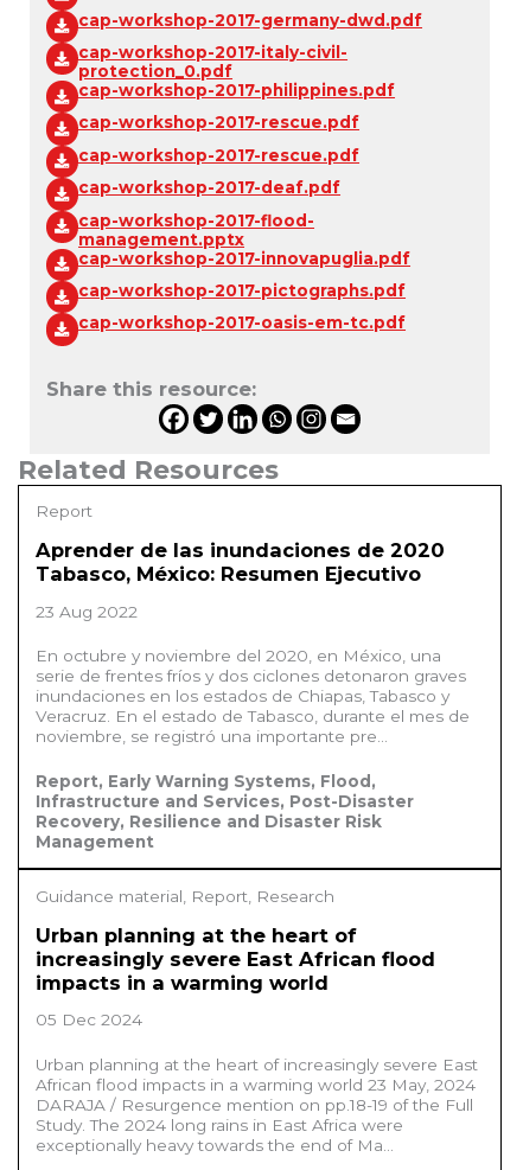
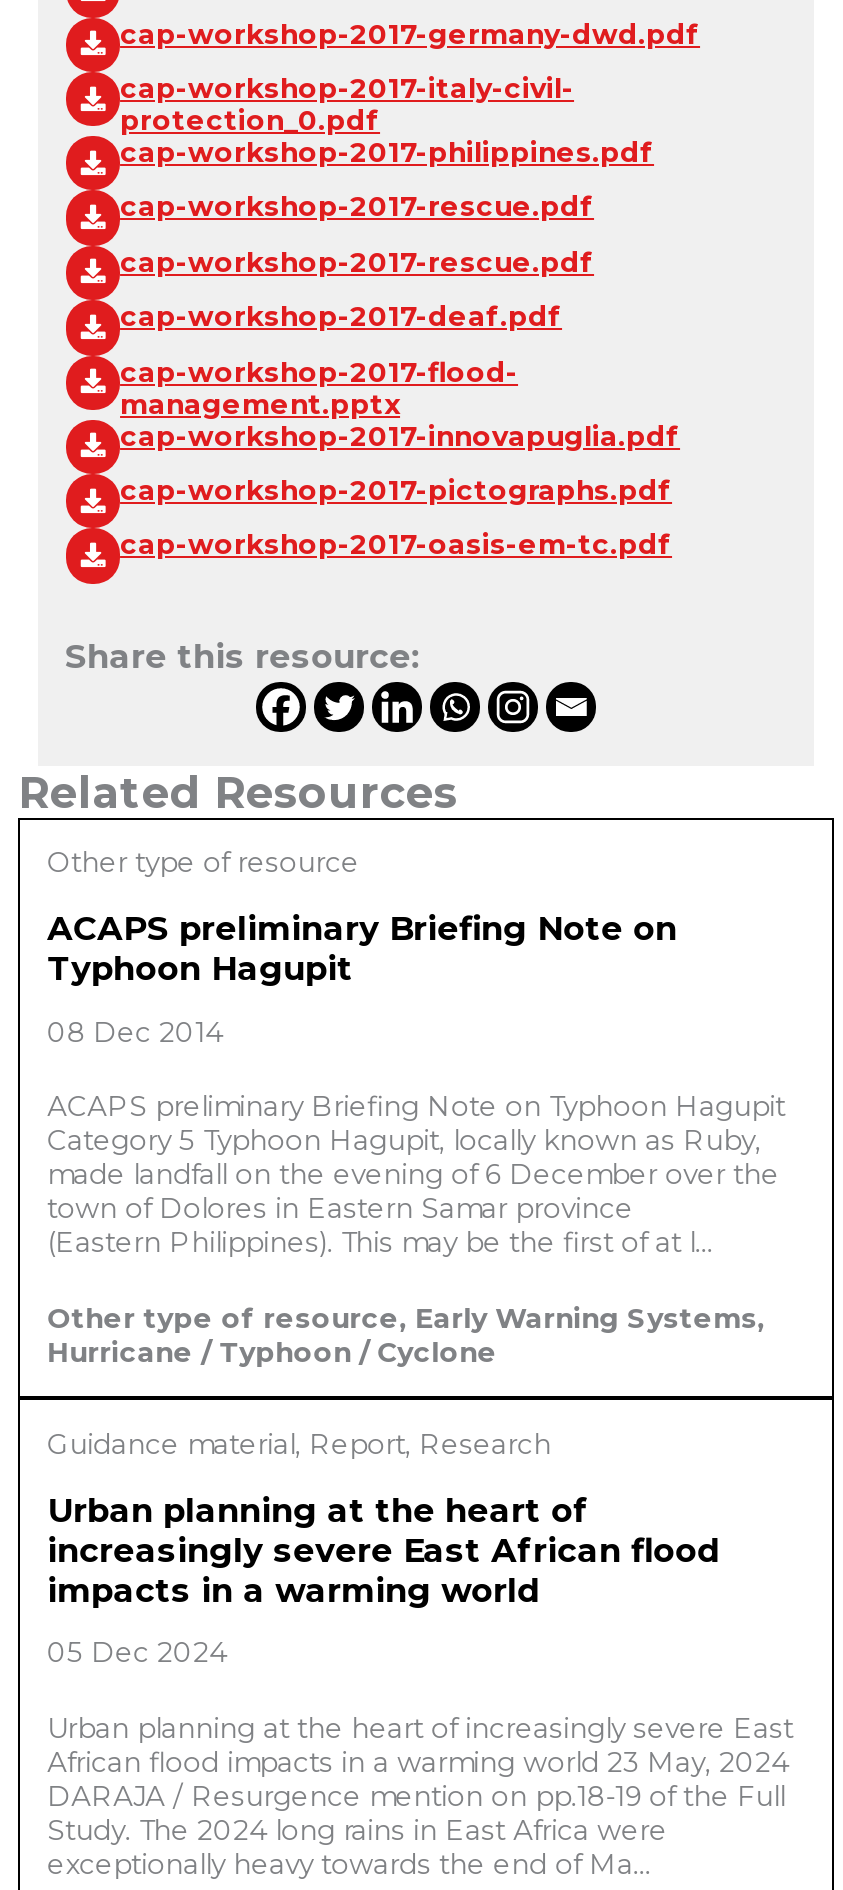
[35,502,92,521] Report -> [47,847,359,879] Other type of resource
[35,538,444,585] Aprender de las inundaciones de 2020 | Tabasco, México: Resumen Ejecutivo -> [47,908,677,988] ACAPS preliminary Briefing Note on | Typhoon Hagupit
[35,602,137,621] 23 Aug 2022 -> [47,1015,223,1047] 08 Dec 2014
[35,646,469,746] En octubre y noviembre del 2020, en México, una | serie de frentes fríos y dos ciclones detonaron graves | inundaciones en los estados de Chiapas, Tabasco y | Veracruz. En el estado de Tabasco, durante el mes de | noviembre, se registró una importante pre... -> [47,1090,785,1258] ACAPS preliminary Briefing Note on Typhoon Hagupit | Category 5 Typhoon Hagupit, locally known as Ruby, | made landfall on the evening of 6 December over the | town of Dolores in Eastern Samar province | (Eastern Philippines). This may be the first of at l...
[35,771,414,851] Report, Early Warning Systems, Flood, | Infrastructure and Services, Post-Disaster | Recovery, Resilience and Disaster Risk | Management -> [47,1301,765,1367] Other type of resource, Early Warning Systems, | Hurricane / Typhoon / Cyclone

